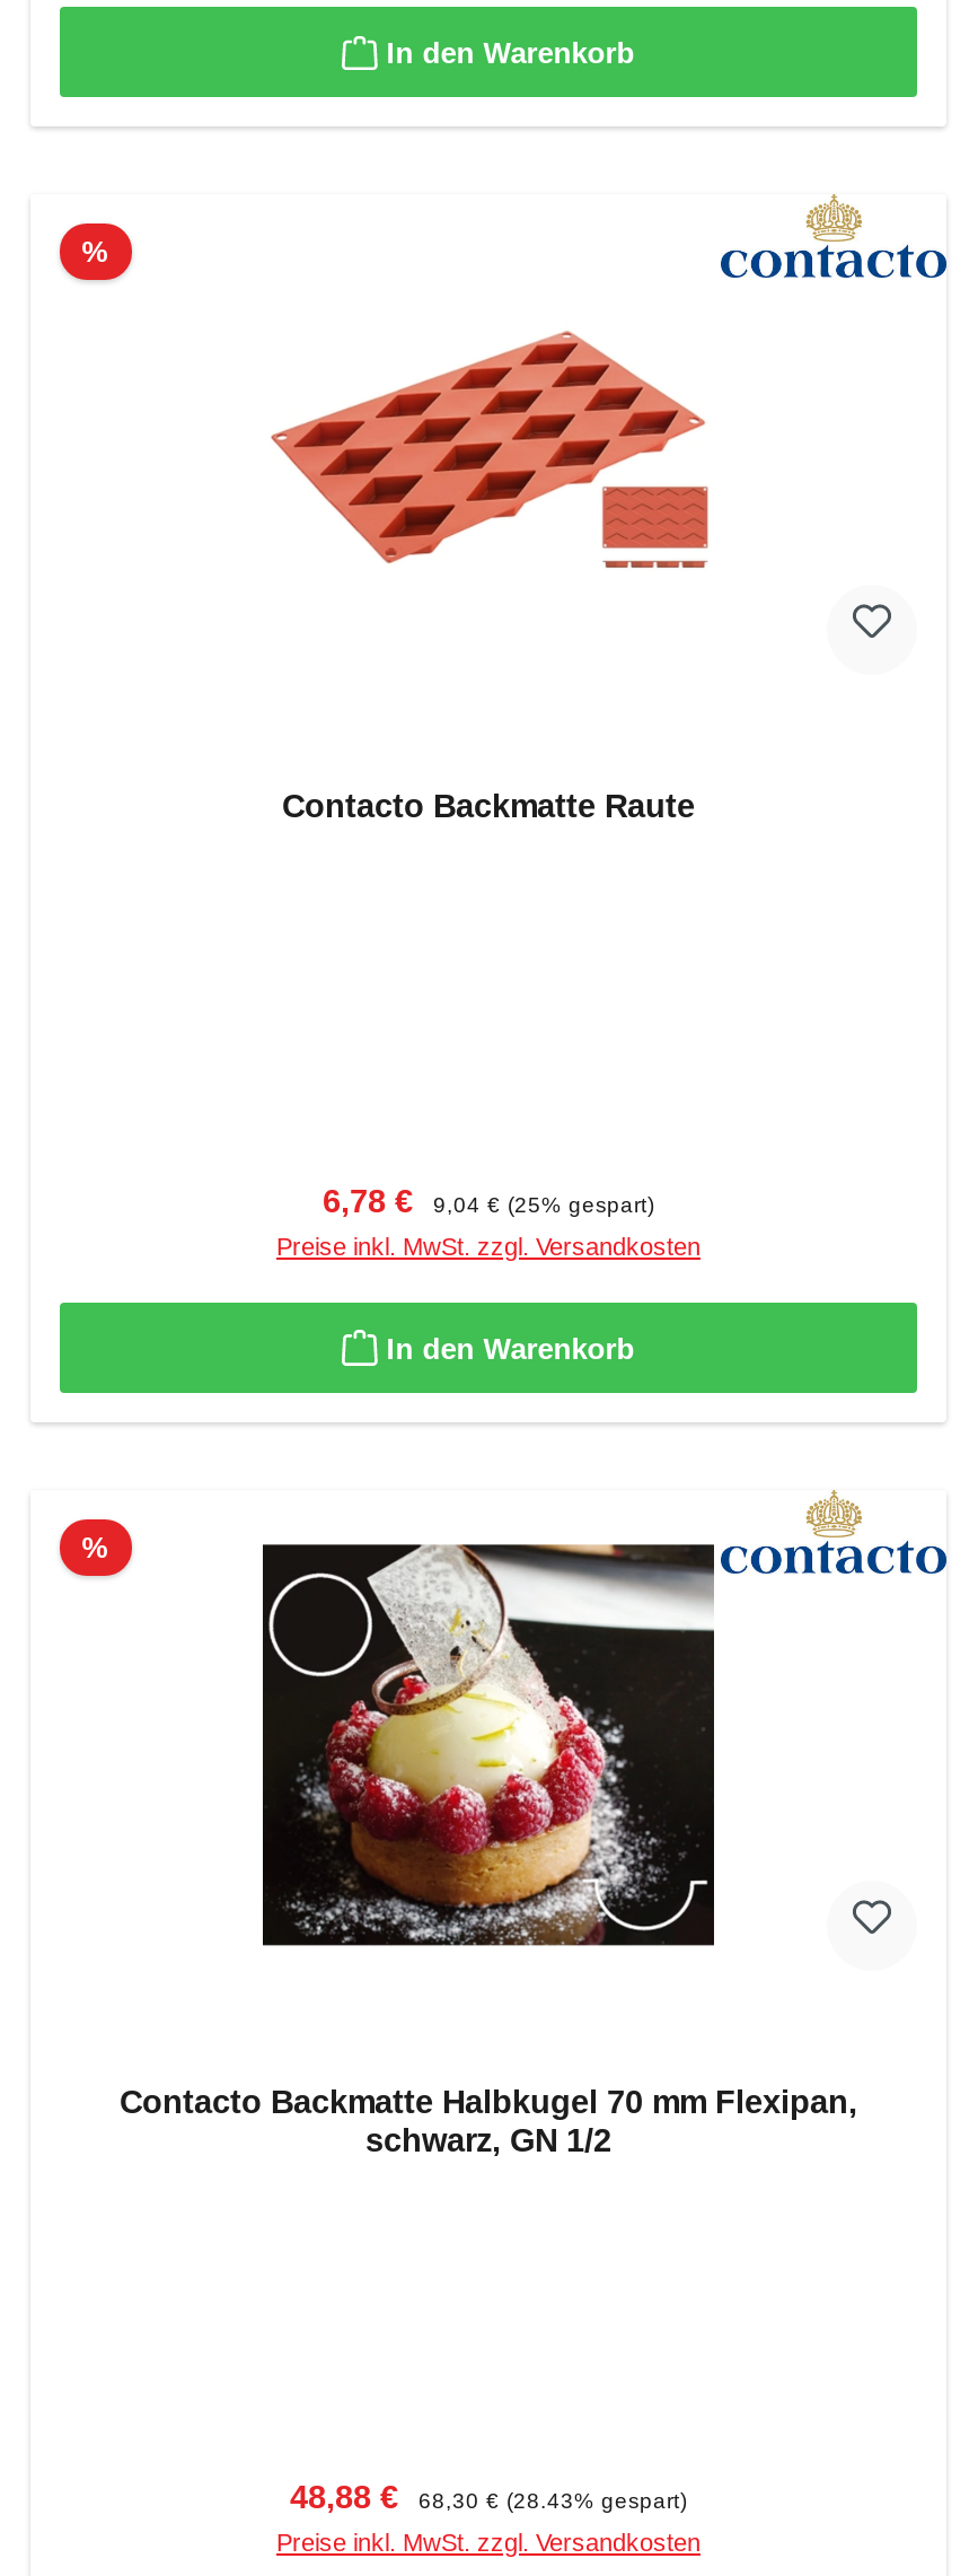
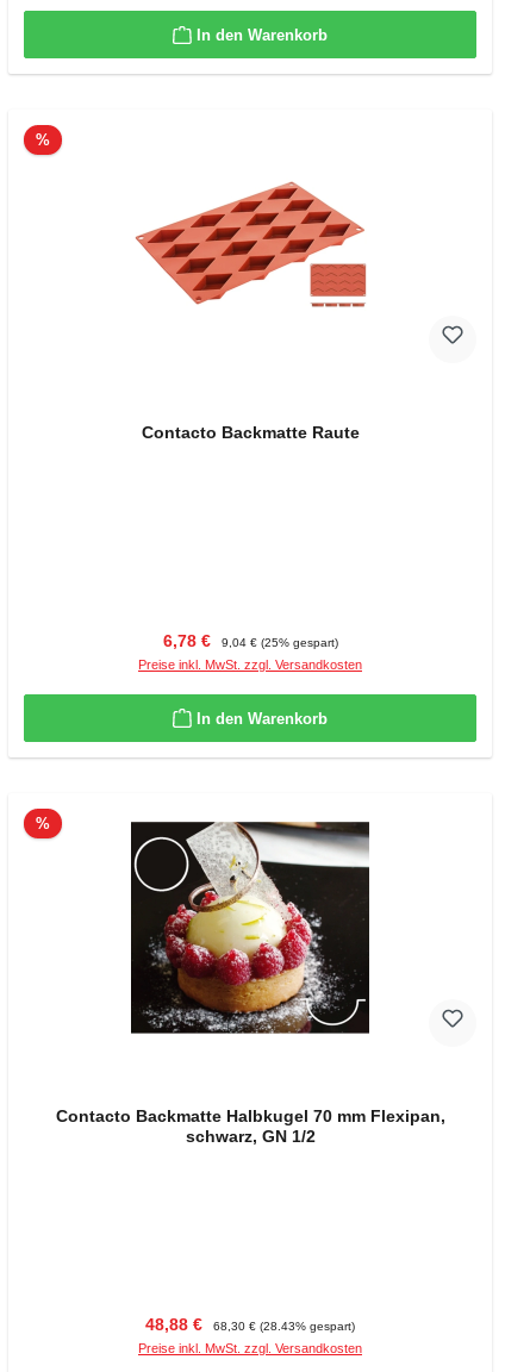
[719,194,949,280] [image] -> none
[719,1490,949,1576] [image] -> none

